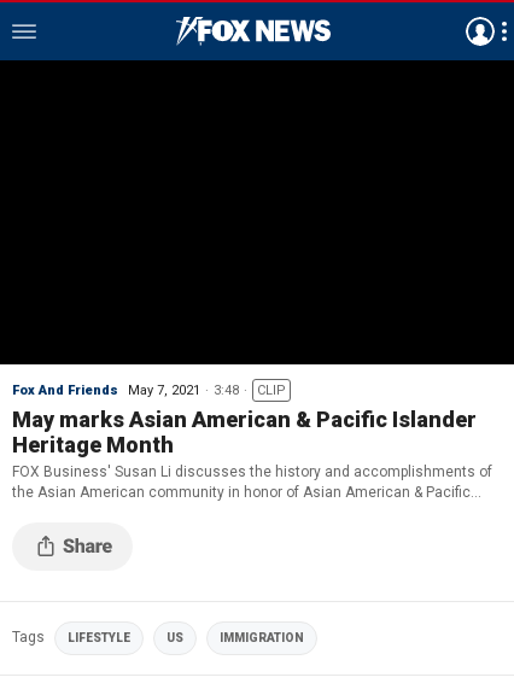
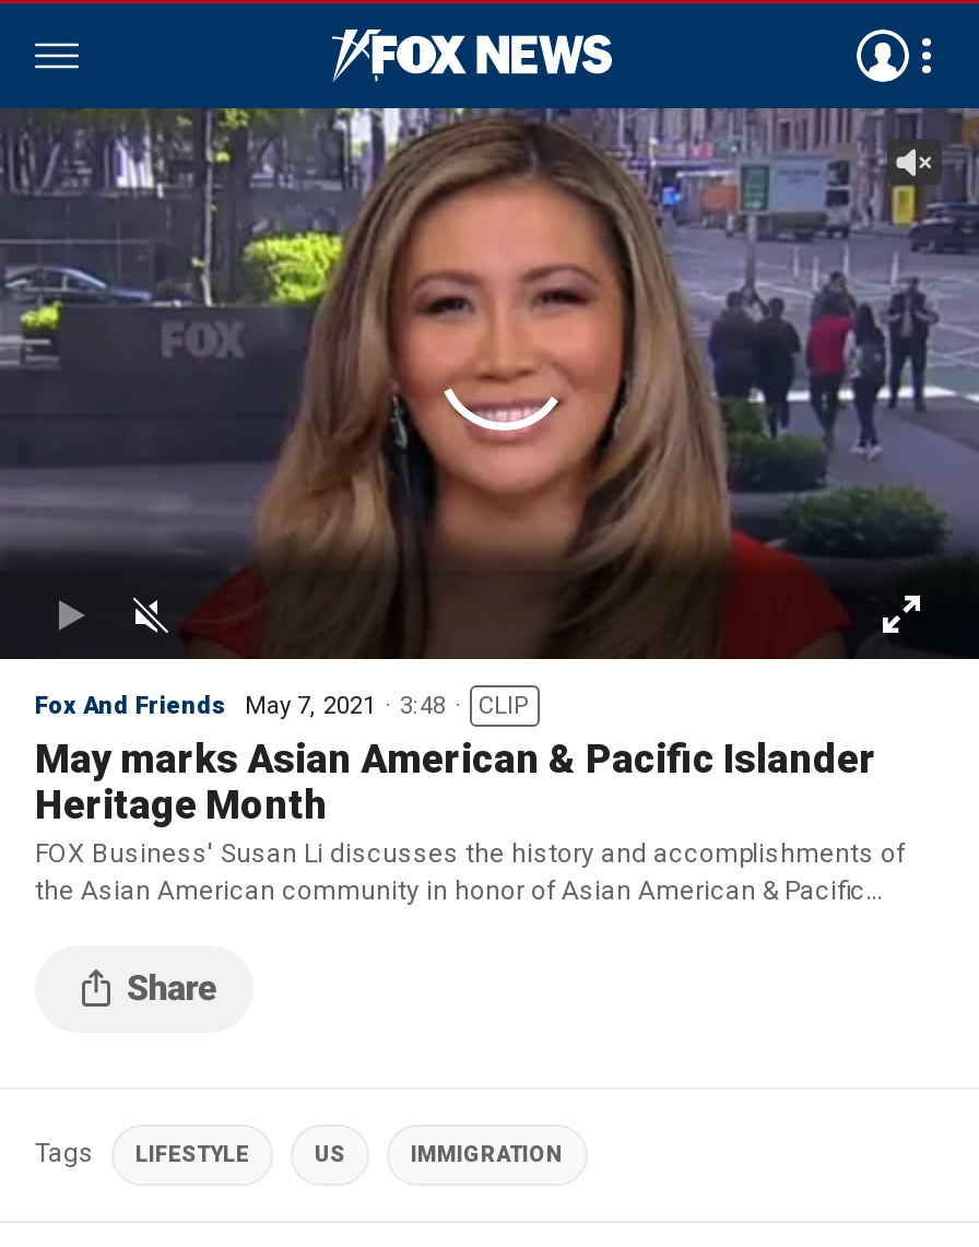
none -> [7,106,972,659] [image]

